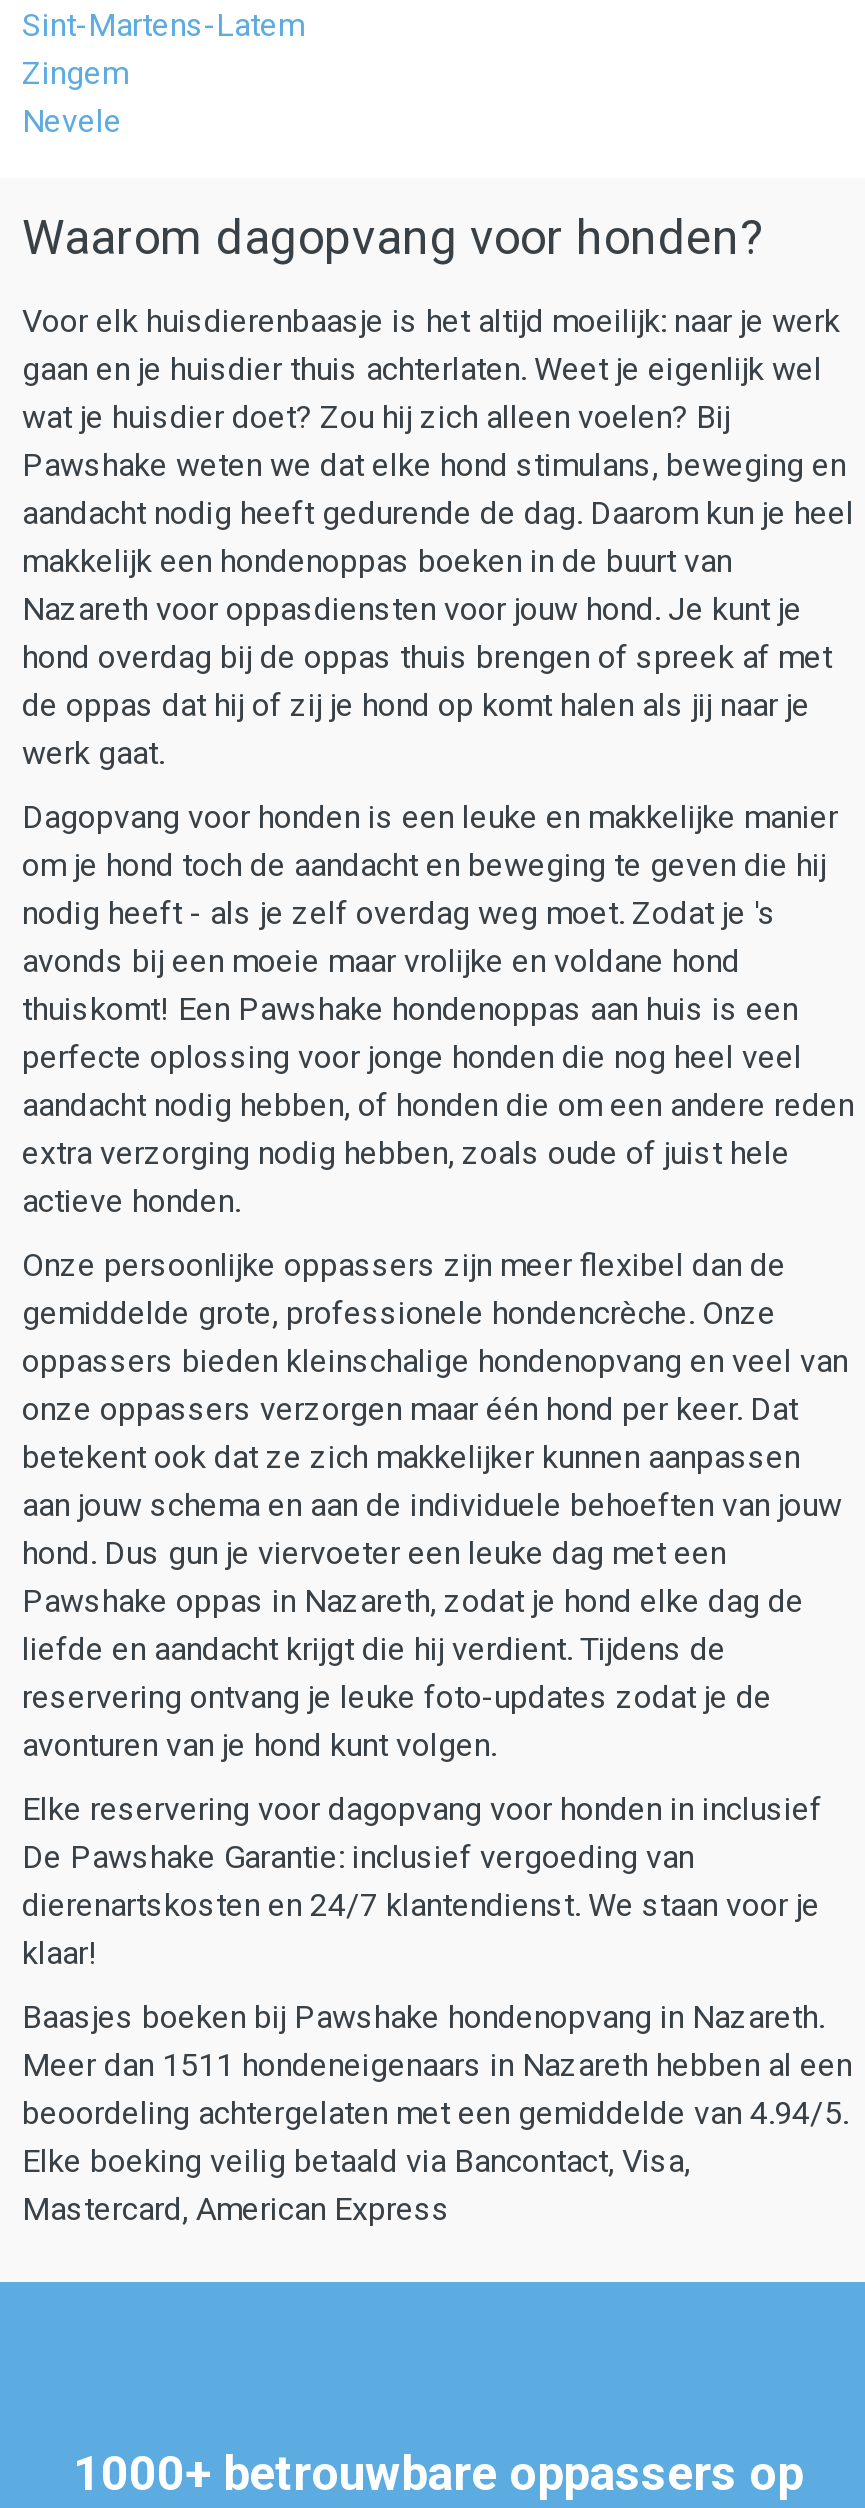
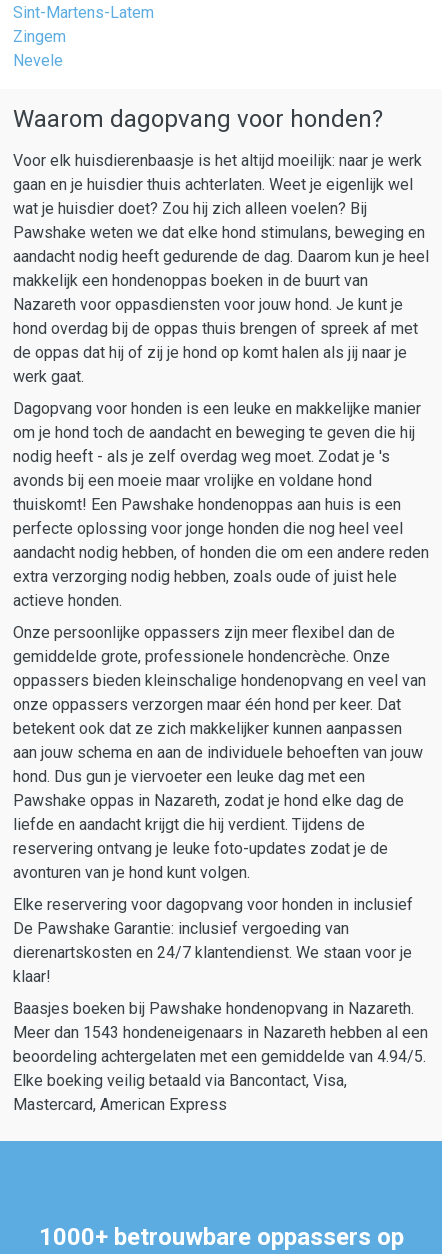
[22,2046,852,2084] Meer dan 1511 hondeneigenaars in Nazareth hebben al een -> [13,1023,428,1042] Meer dan 1543 hondeneigenaars in Nazareth hebben al een

